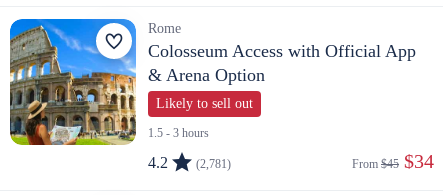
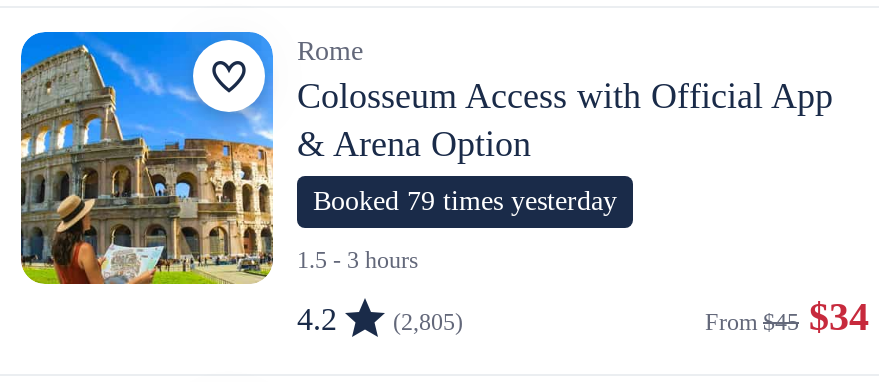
[156,96,253,111] Likely to sell out -> [313,186,617,216] Booked 79 times yesterday
[148,154,231,171] 4.2 (2,781) -> [297,302,463,336] 4.2 (2,805)

